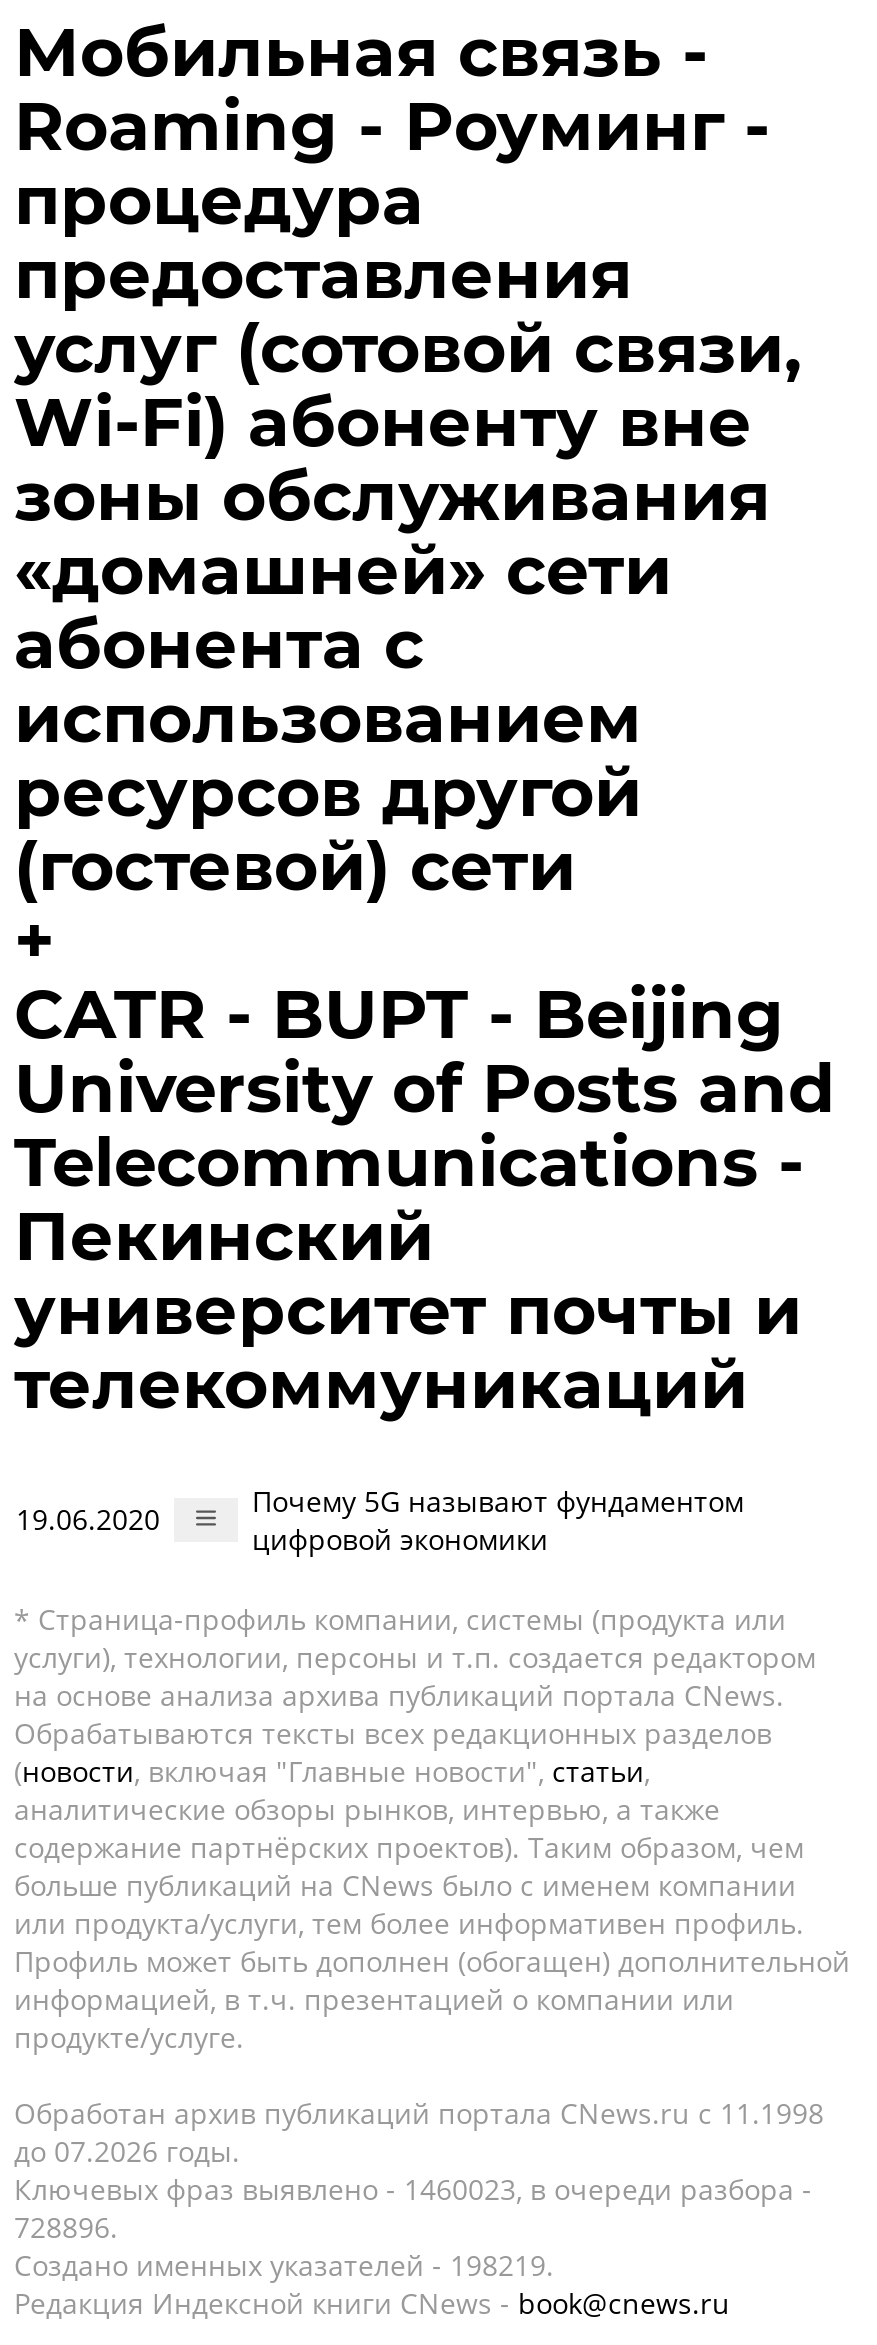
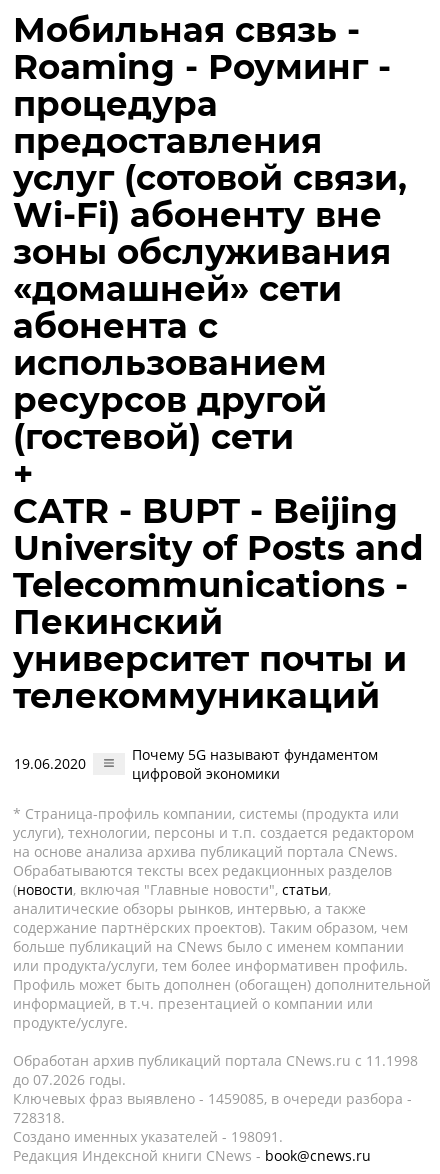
[14,2170,812,2208] Ключевых фраз выявлено - 1460023, в очереди разбора - -> [13,1089,412,1108] Ключевых фраз выявлено - 1459085, в очереди разбора -
[14,2208,118,2246] 728896. -> [13,1108,65,1127] 728318.
[14,2246,554,2284] Создано именных указателей - 198219. -> [13,1127,283,1146] Создано именных указателей - 198091.

